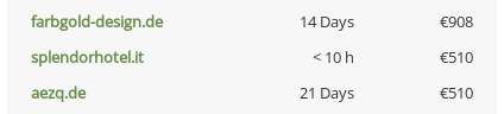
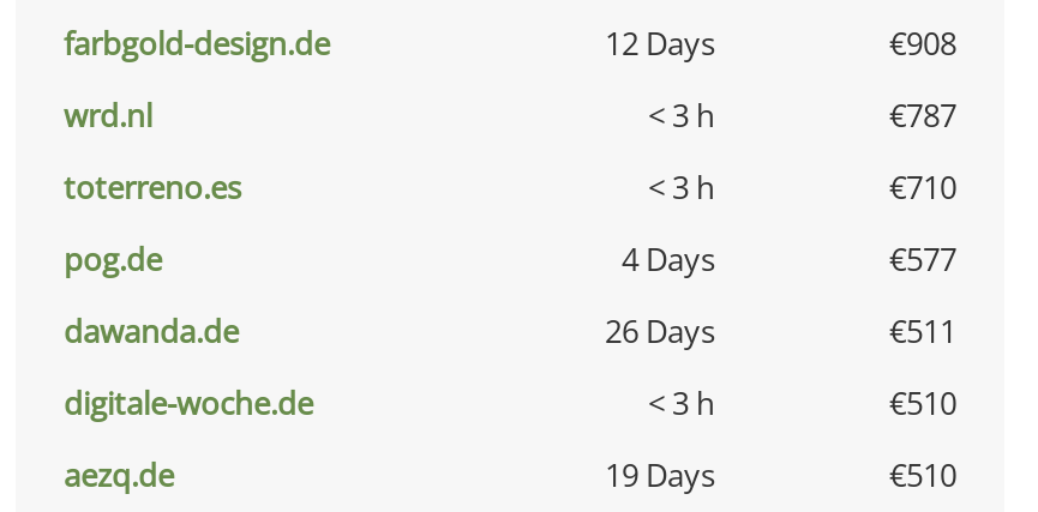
[299,11,354,32] 14 Days -> [605,22,715,65] 12 Days
[31,46,354,68] splendorhotel.it | < 10 h -> [64,94,956,424] wrd.nl | < 3 h | €787 | toterreno.es | < 3 h | €710 | pog.de | 4 Days | €577 | dawanda.de | 26 Days | €511 | digitale-woche.de | < 3 h
[299,82,354,103] 21 Days -> [605,453,715,496] 19 Days

